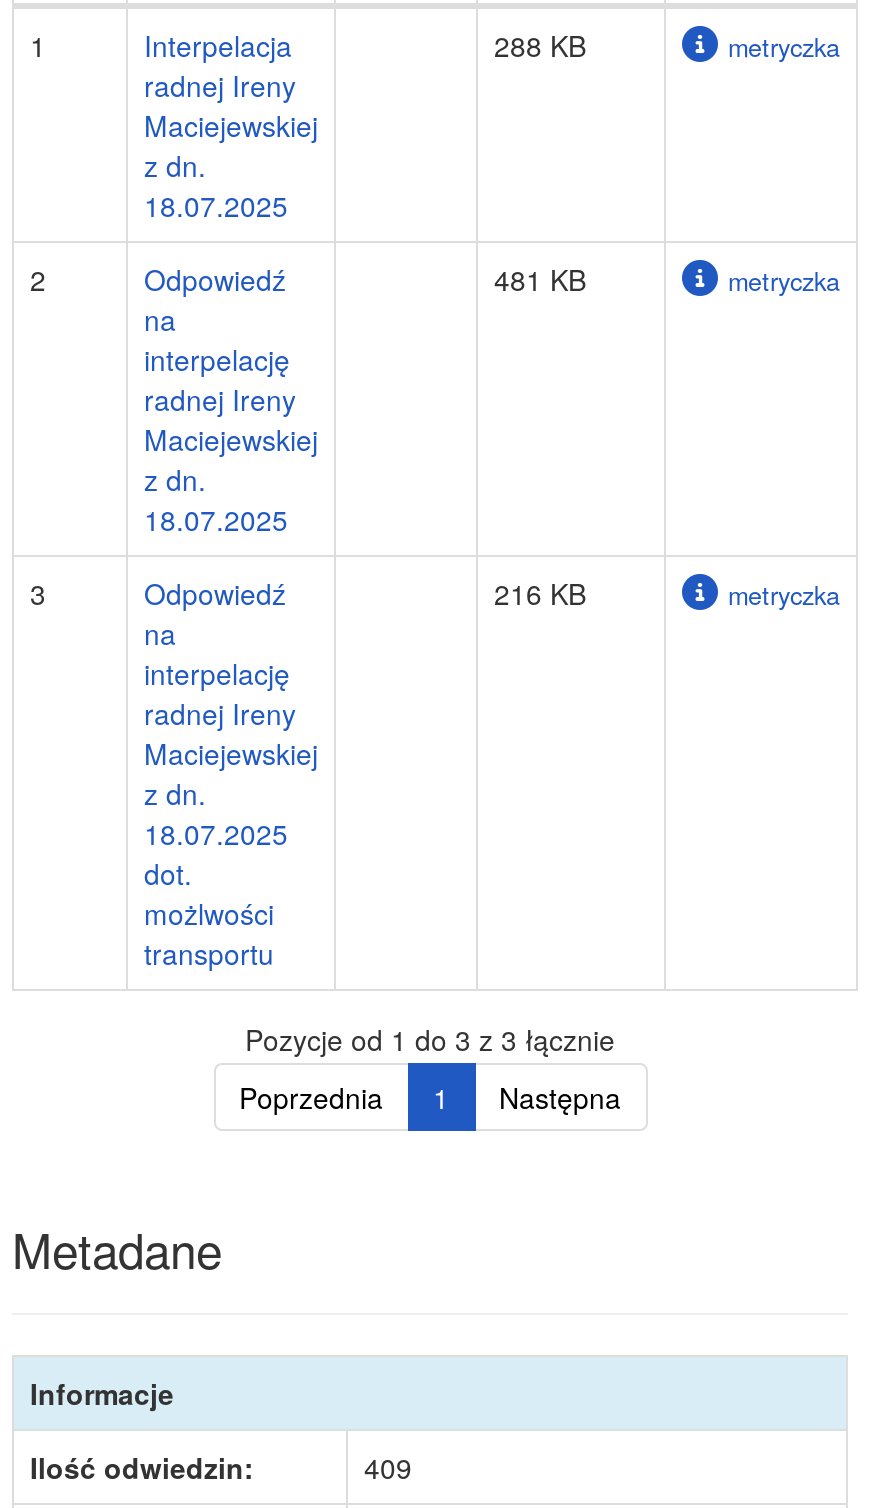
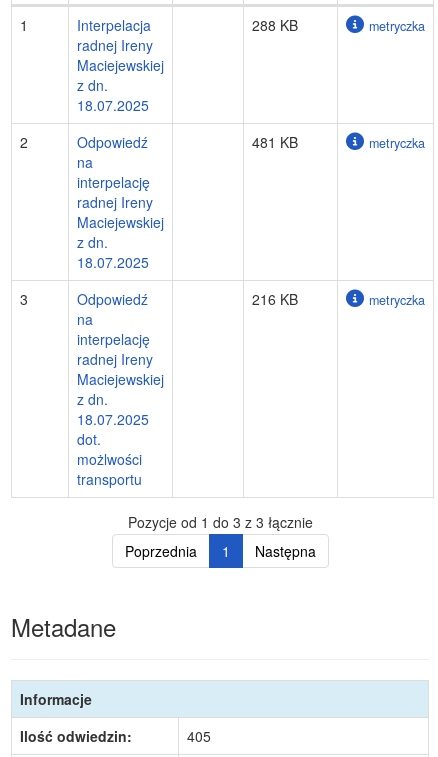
[364,1447,412,1487] 409 -> [187,726,211,746] 405

